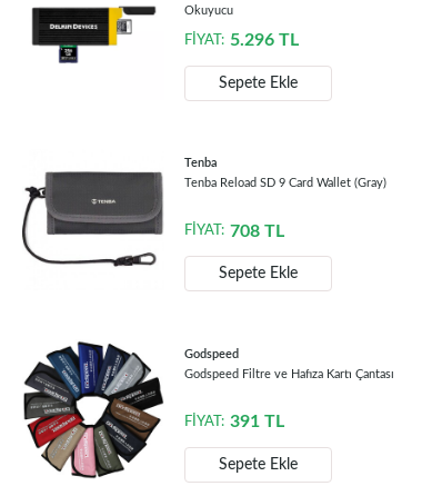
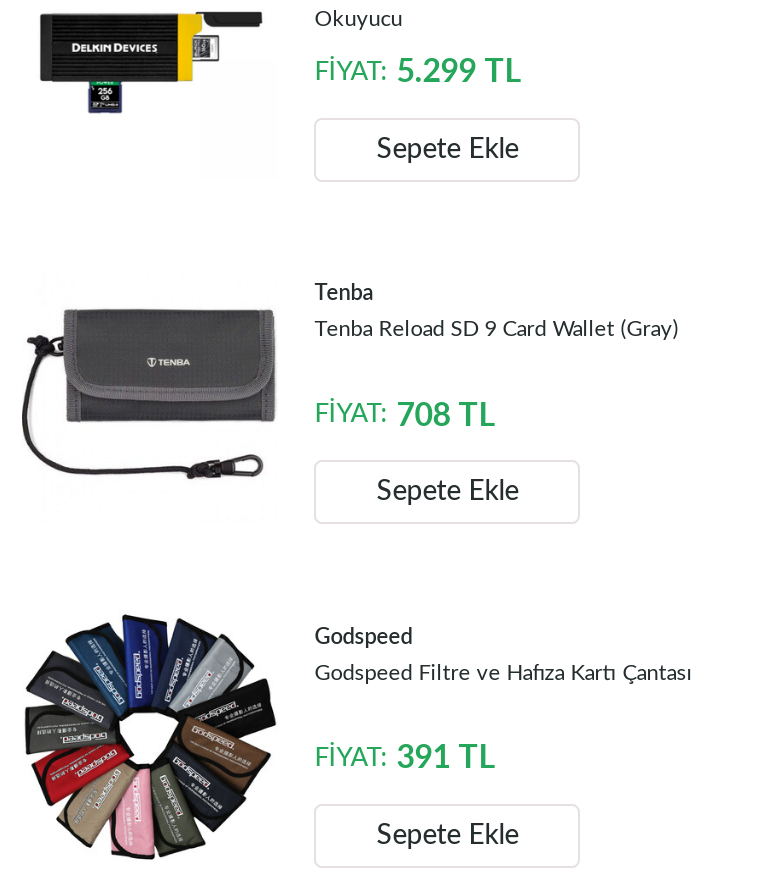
[185,32,299,49] FİYAT: 5.296 TL -> [314,57,520,89] FİYAT: 5.299 TL

